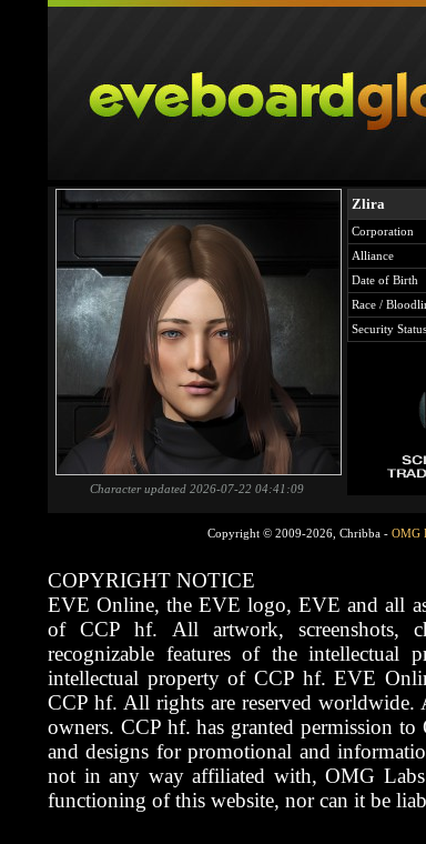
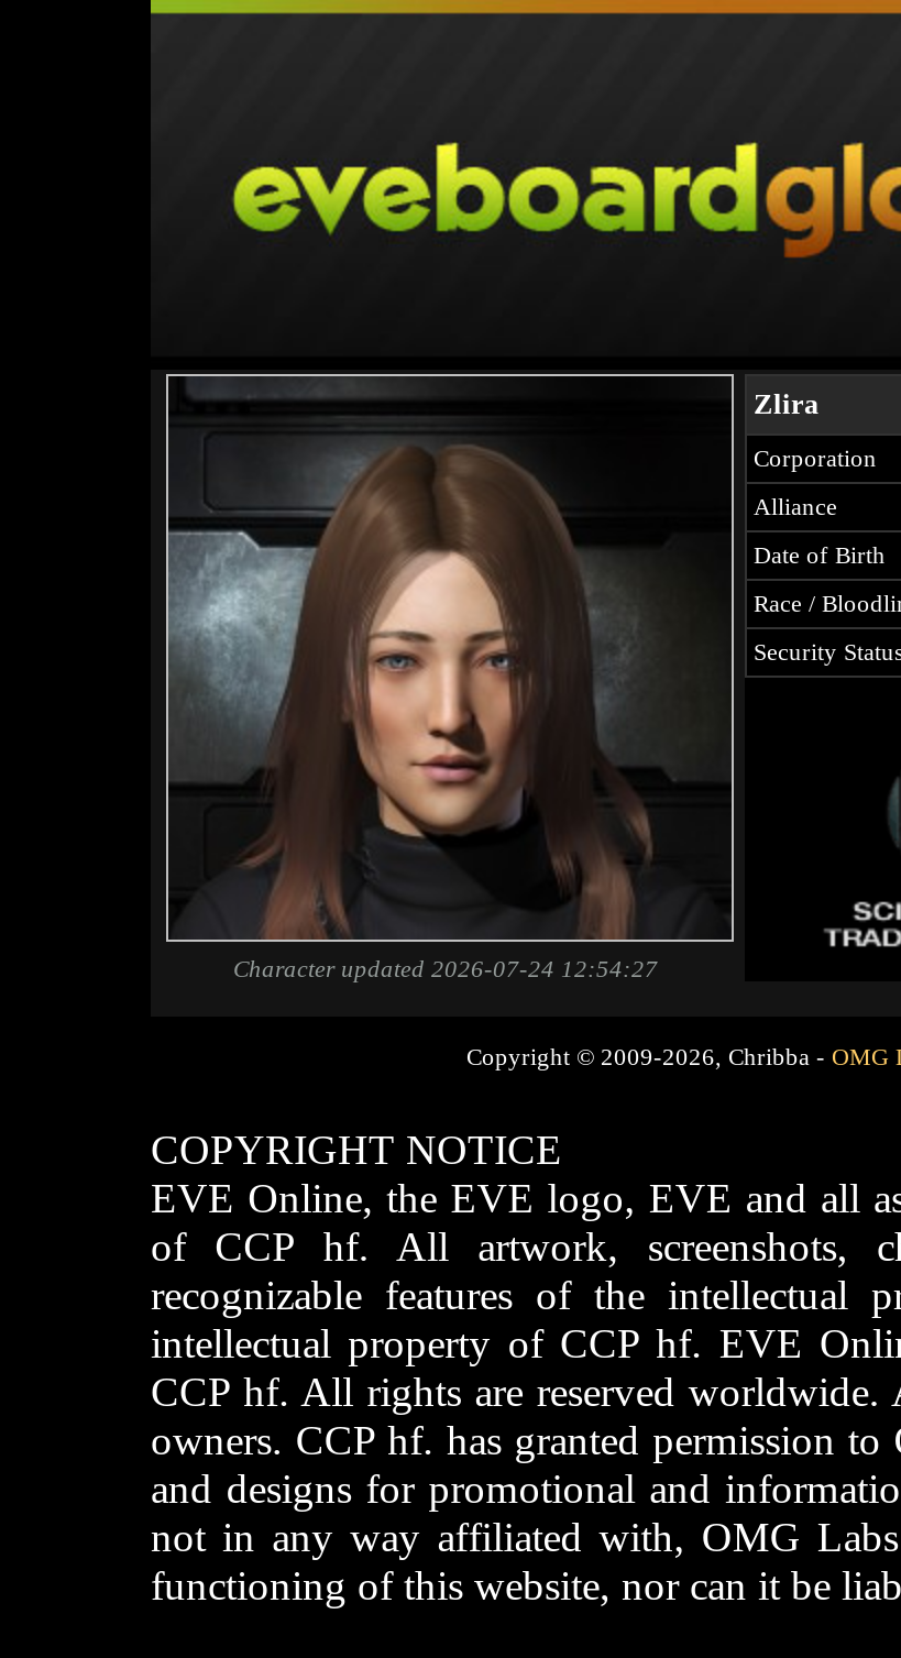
[89,482,303,495] Character updated 2026-07-22 04:41:09 -> [233,955,658,981] Character updated 2026-07-24 12:54:27

